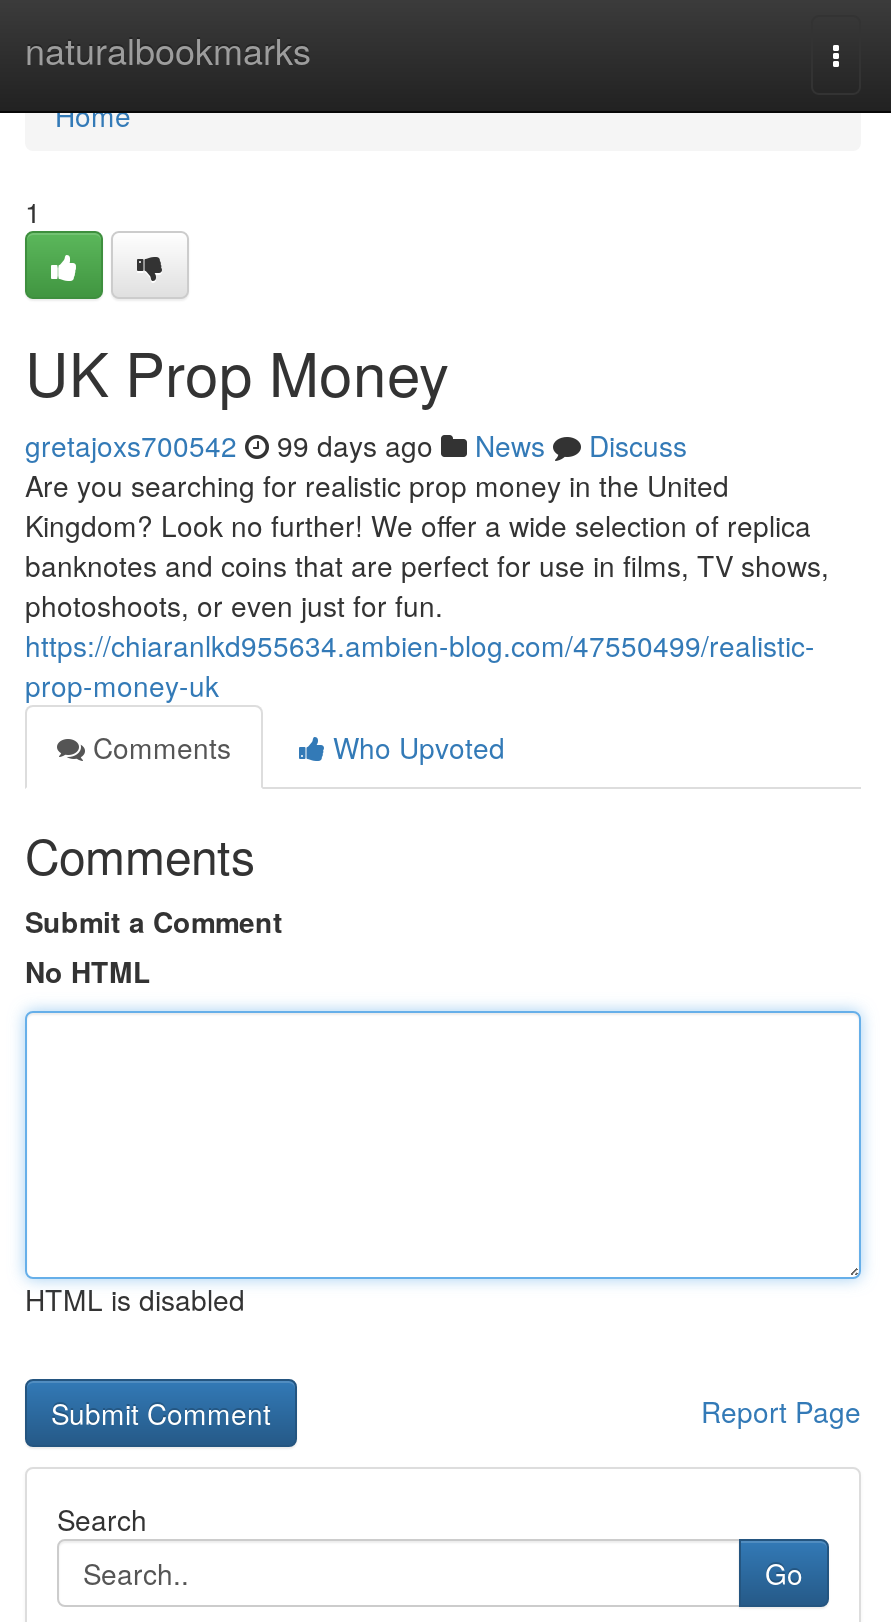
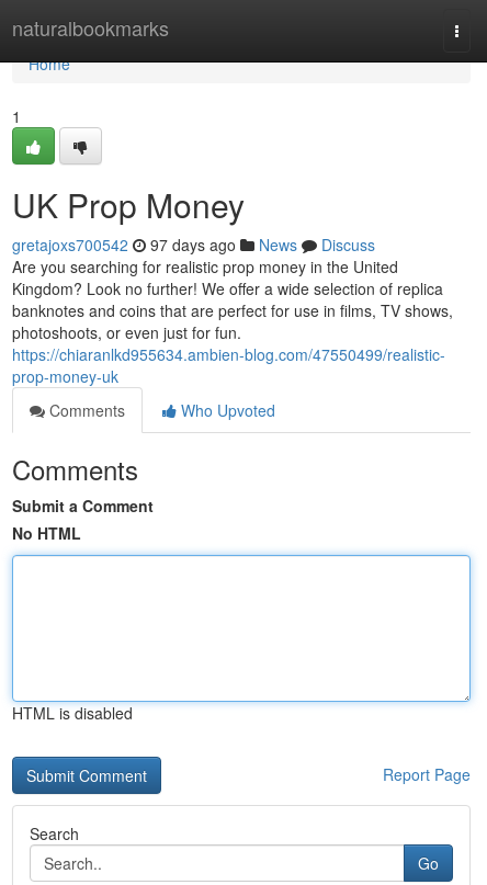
[25,425,687,465] gretajoxs700542 99 days ago News Discuss -> [12,234,375,256] gretajoxs700542 97 days ago News Discuss

